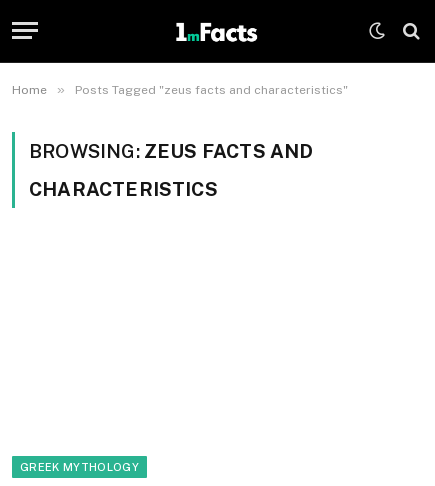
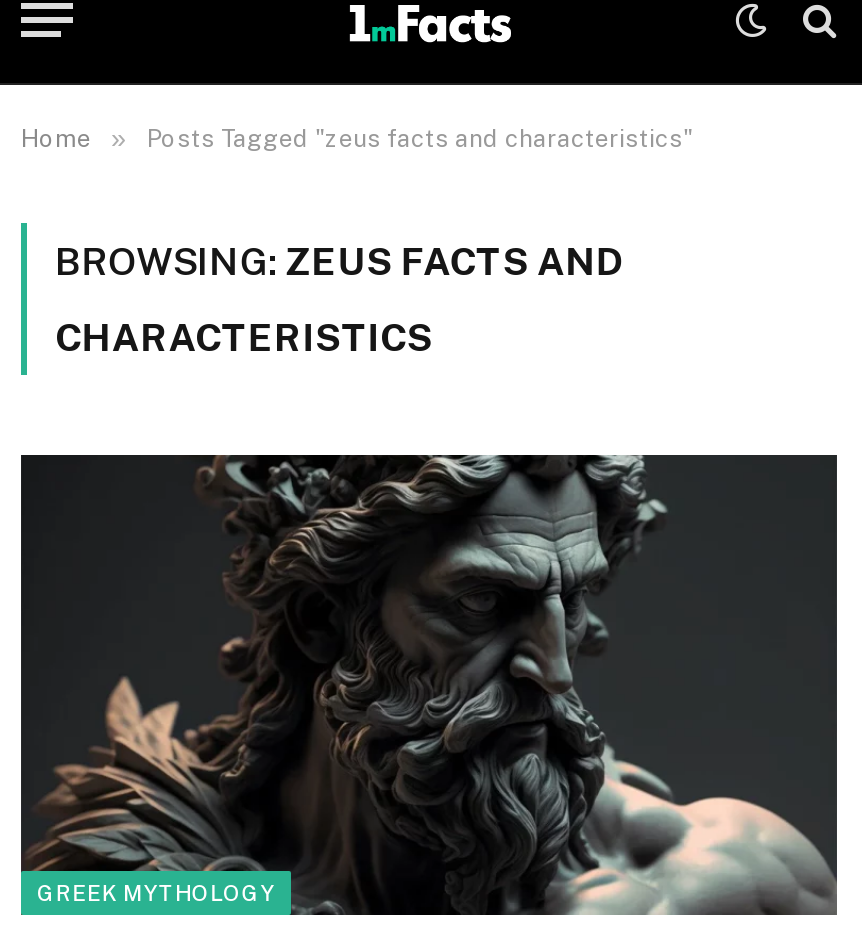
none -> [19,453,839,917] [image]

